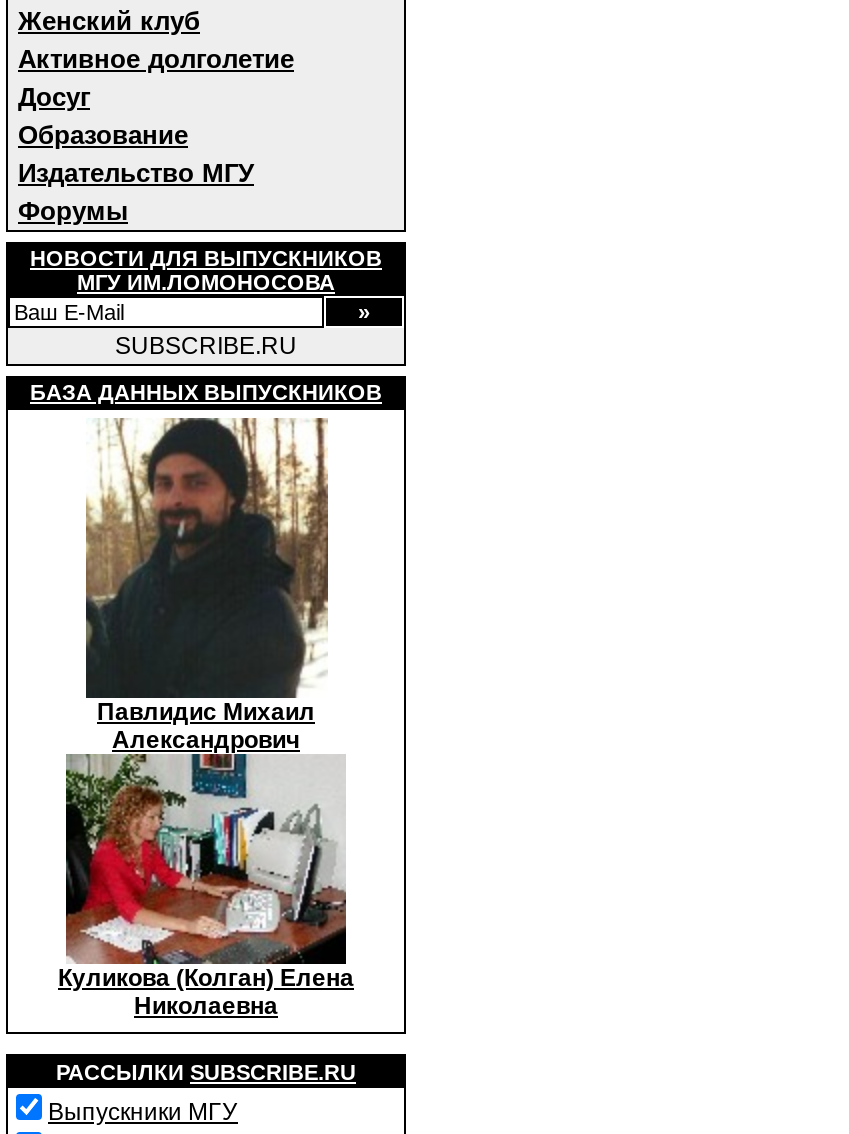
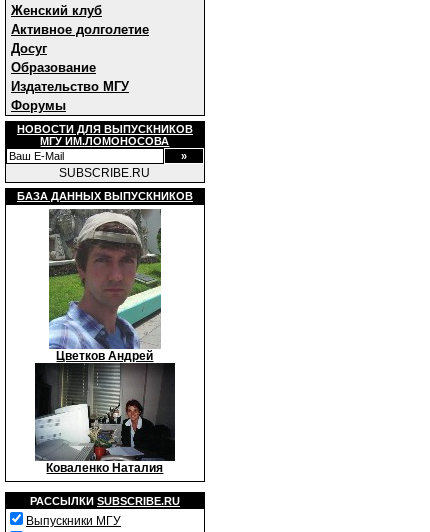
[84,418,330,684] [image] -> [45,208,166,307] [image]
[97,698,315,754] Павлидис Михаил | Александрович -> [56,349,153,363] Цветков Андрей
[58,752,354,1020] [image] | Куликова (Колган) Елена | Николаевна -> [34,363,176,475] [image] | Коваленко Наталия

